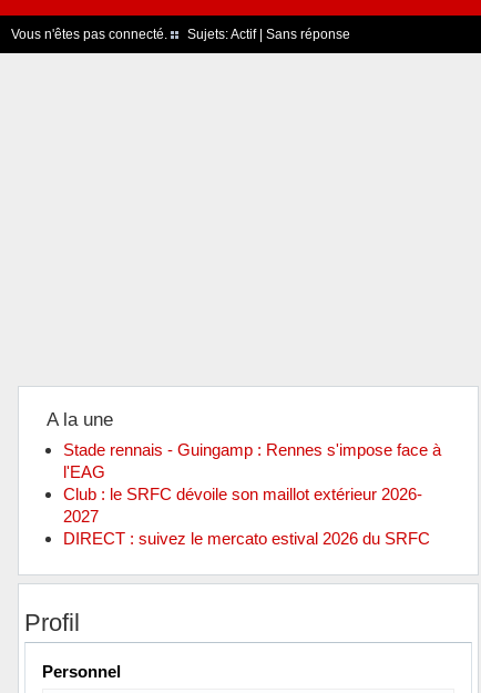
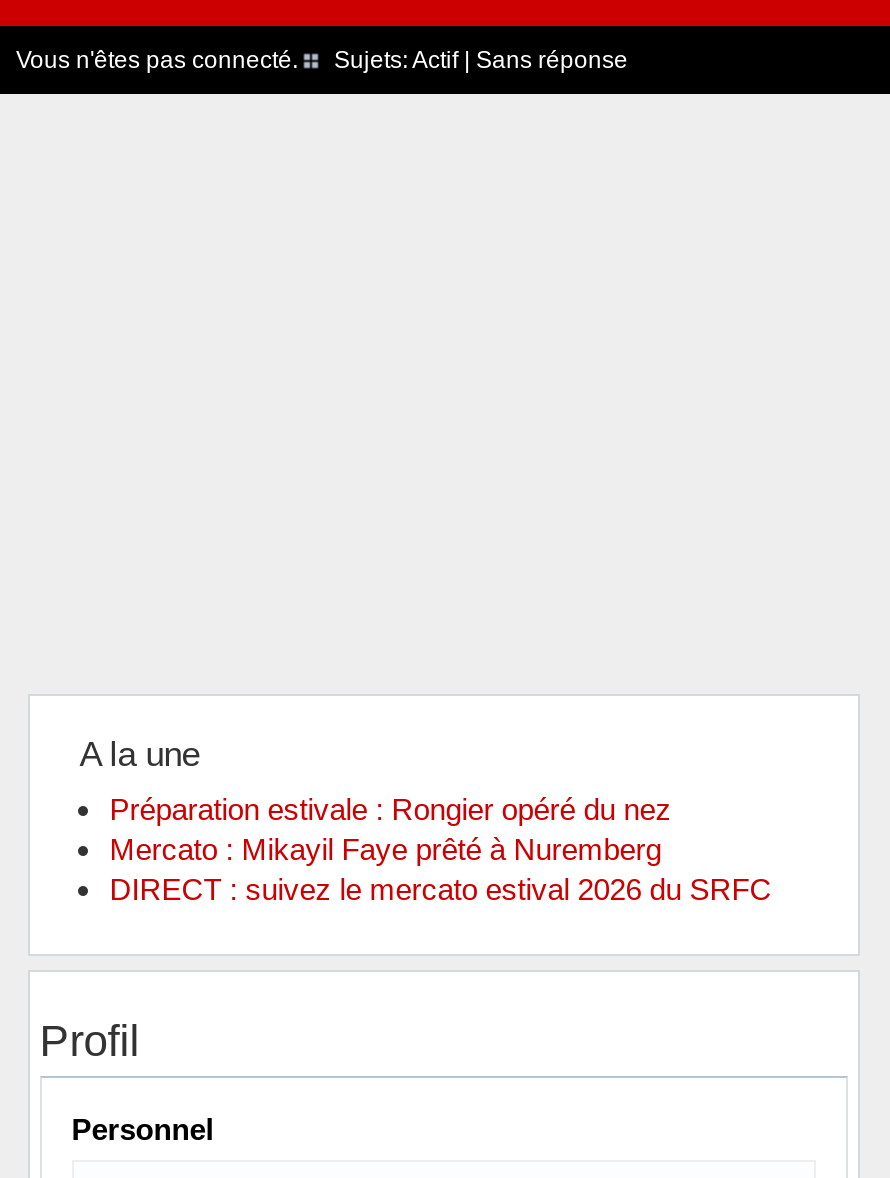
[63,440,441,526] Stade rennais - Guingamp : Rennes s'impose face à | l'EAG | Club : le SRFC dévoile son maillot extérieur 2026- | 2027 -> [109,792,671,866] Préparation estivale : Rongier opéré du nez | Mercato : Mikayil Faye prêté à Nuremberg

